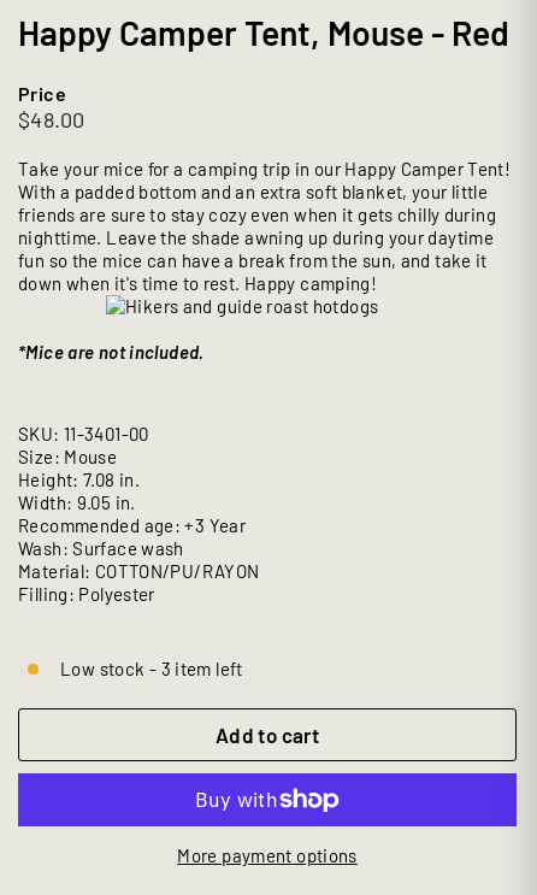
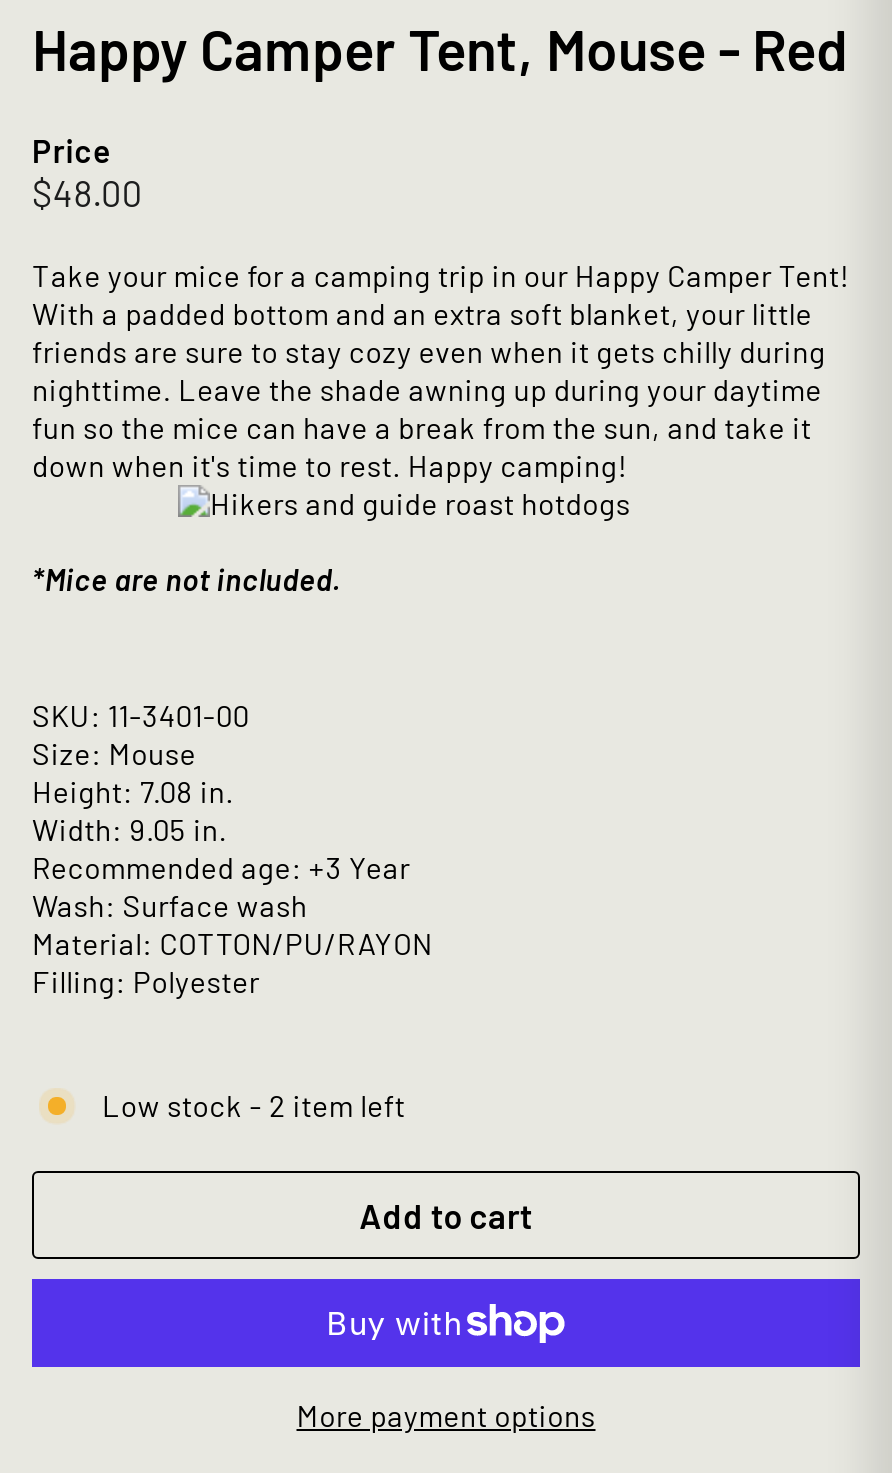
[60,658,243,679] Low stock - 3 item left -> [102,1086,405,1122] Low stock - 2 item left

